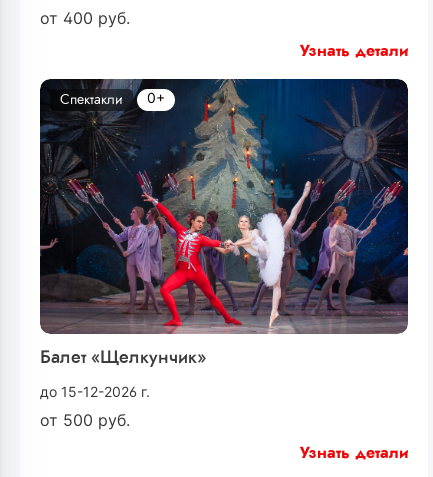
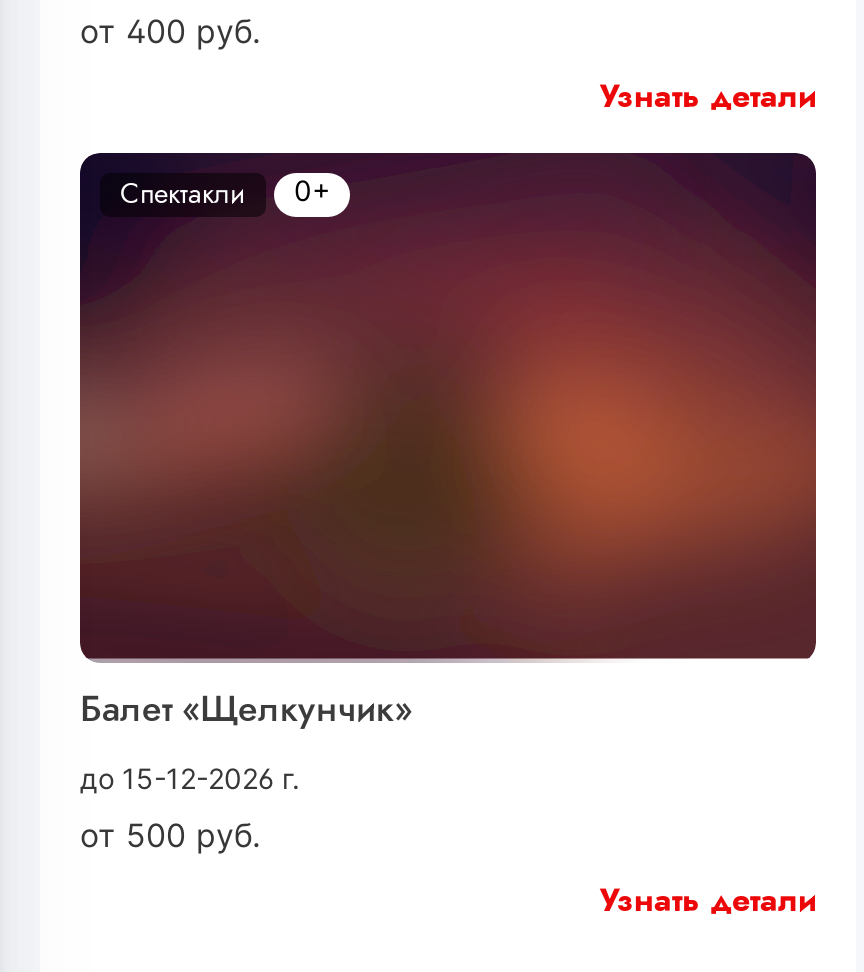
[39,79,409,335] [image] -> [78,153,818,663] [image]

